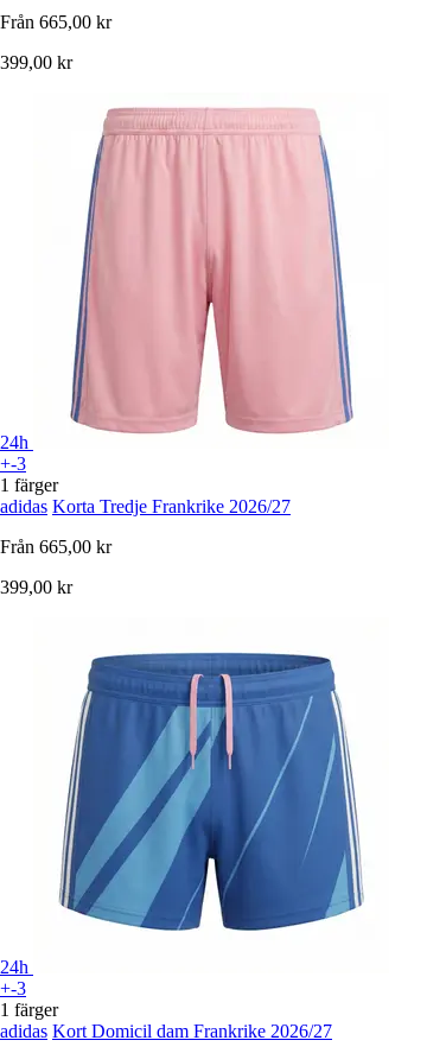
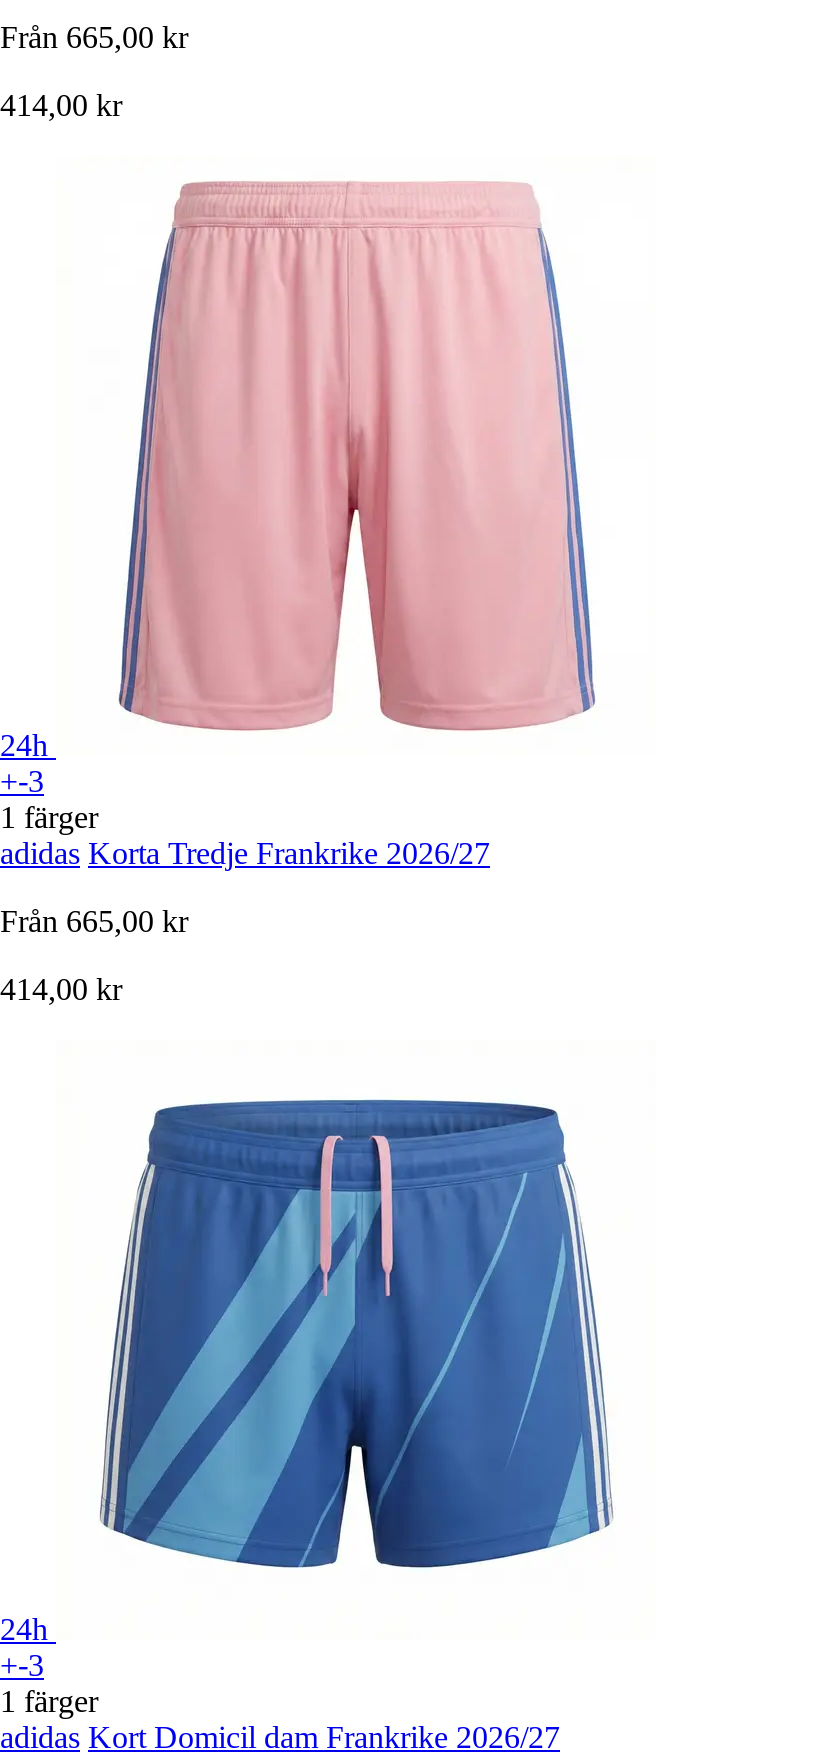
[0,53,72,73] 399,00 kr -> [0,89,122,123] 414,00 kr
[0,577,72,598] 399,00 kr -> [0,973,122,1007] 414,00 kr

